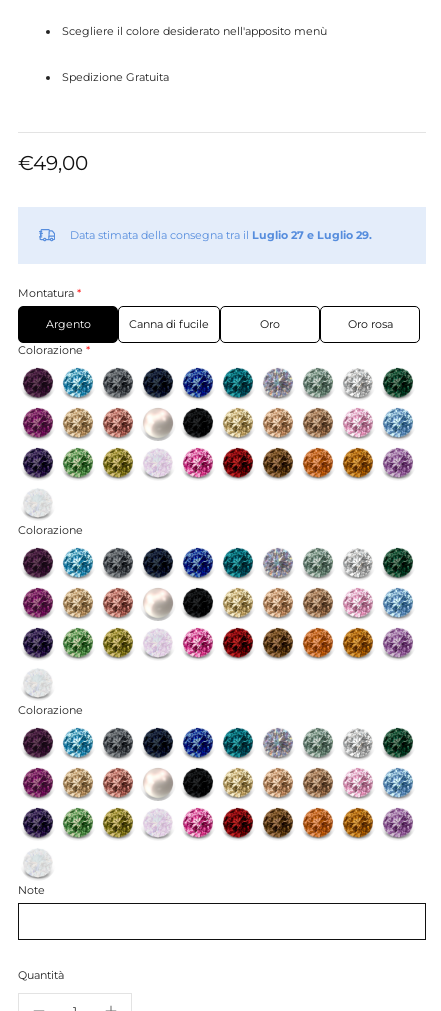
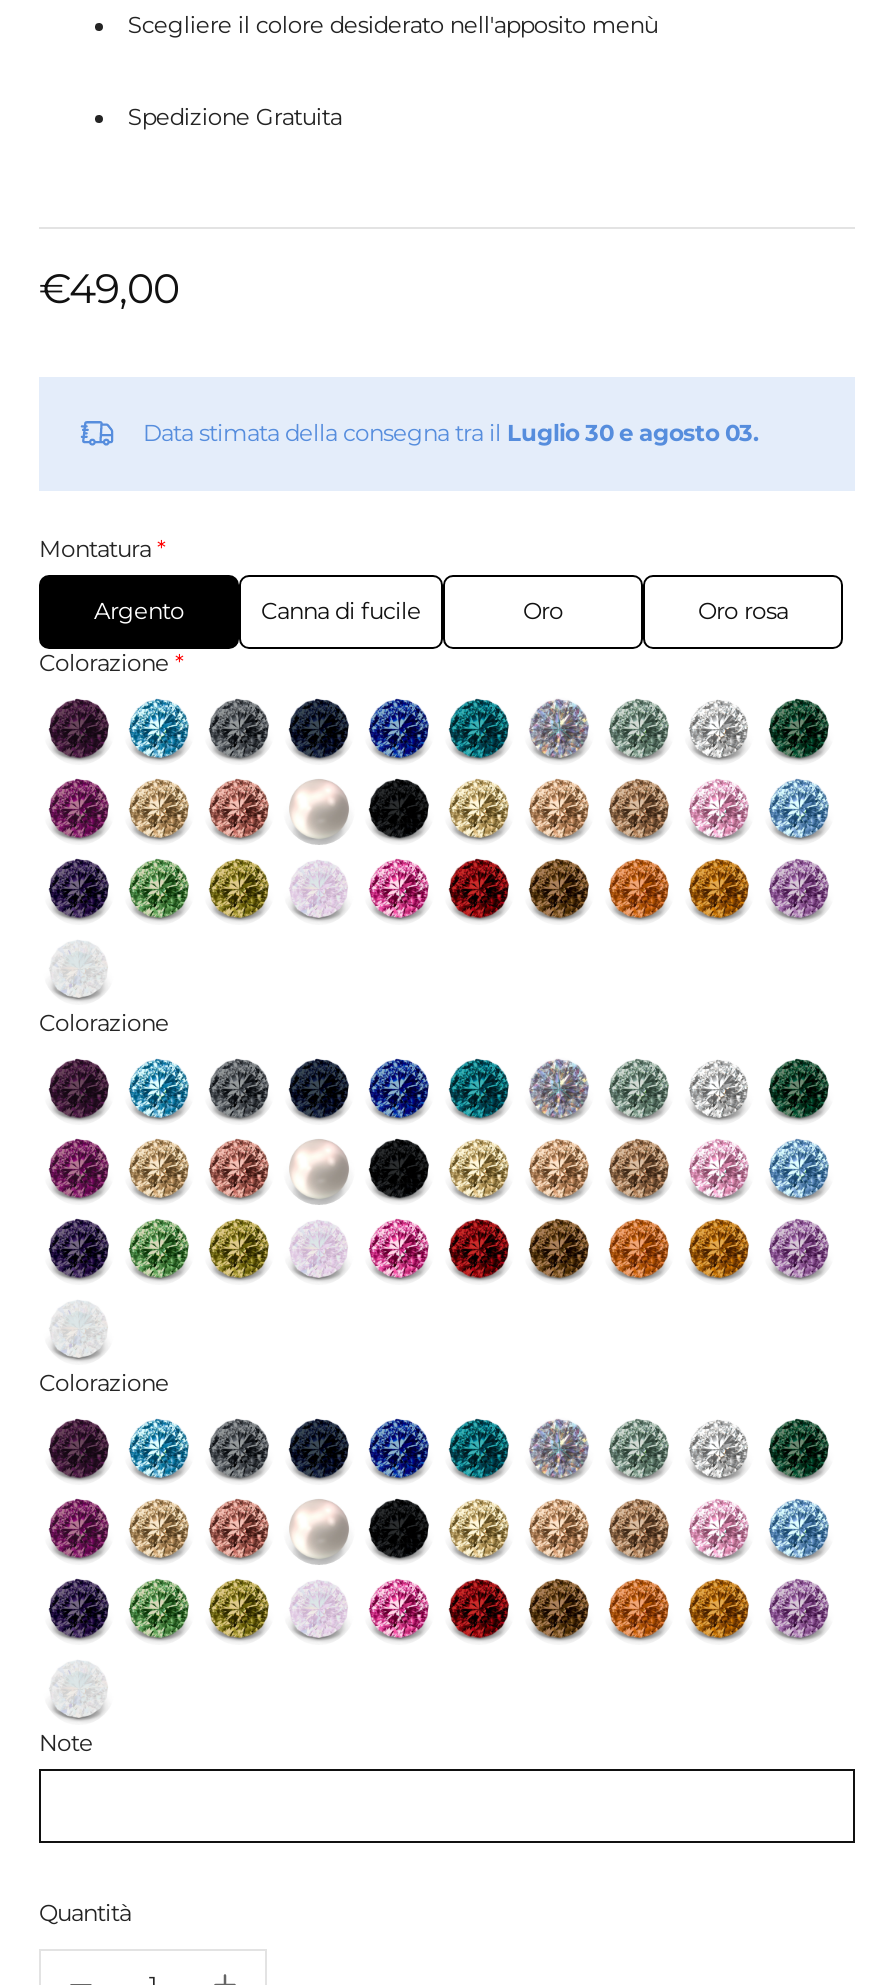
[70,228,372,242] Data stimata della consegna tra il Luglio 27 e Luglio 29. -> [143,419,759,447] Data stimata della consegna tra il Luglio 30 e agosto 03.

